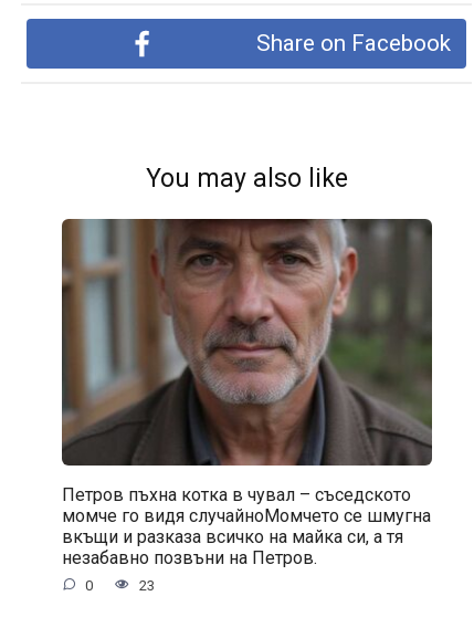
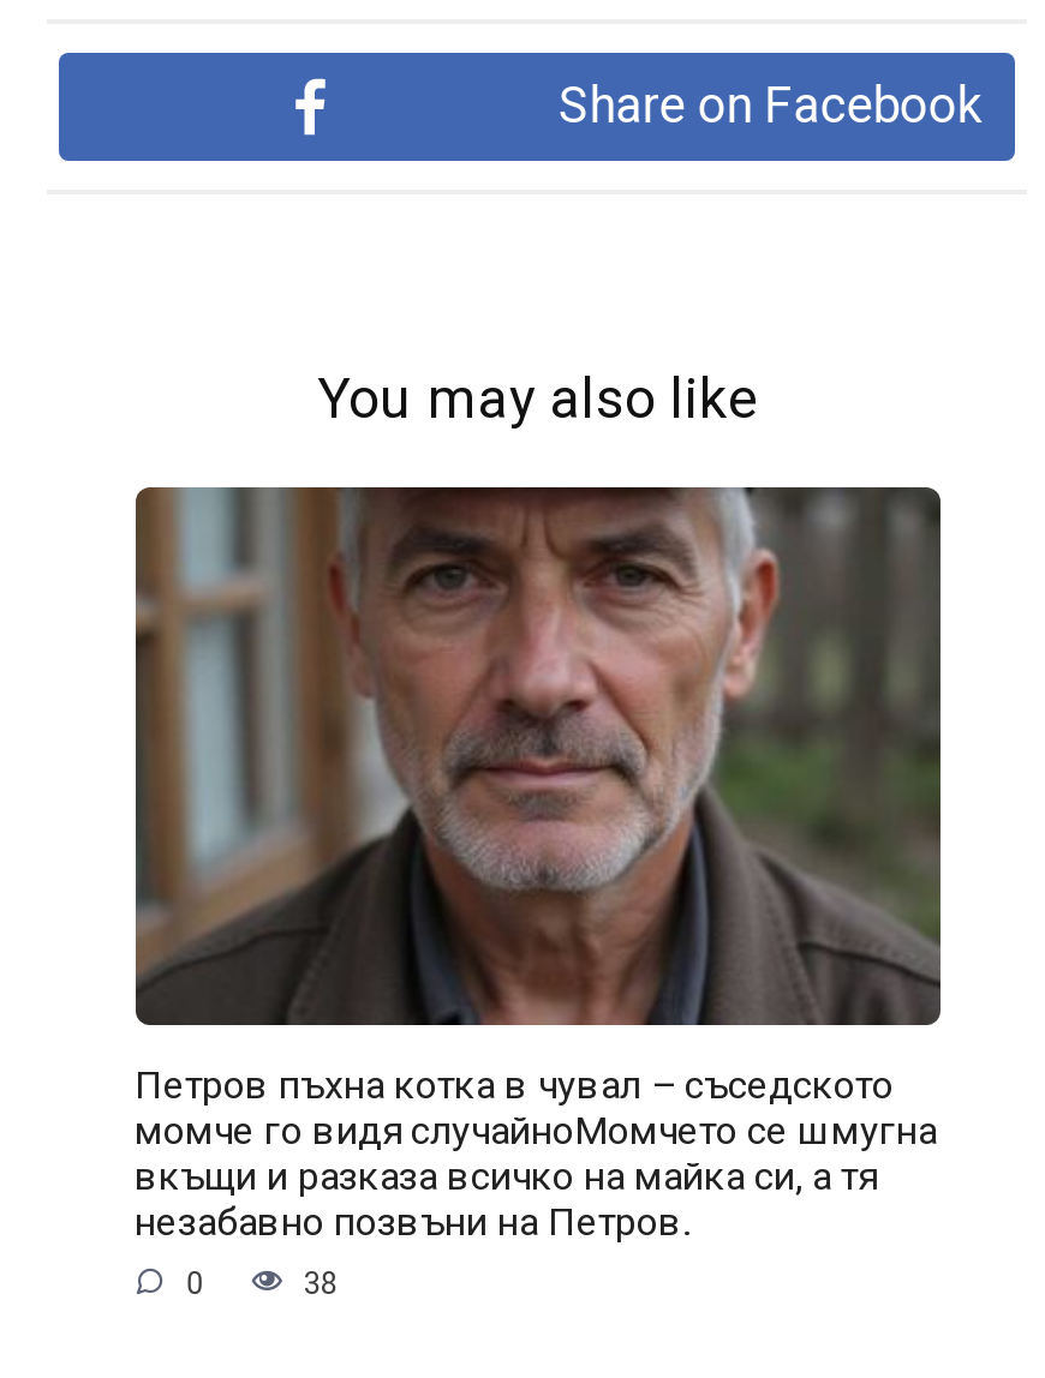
[139,577,155,594] 23 -> [304,1265,338,1301] 38

